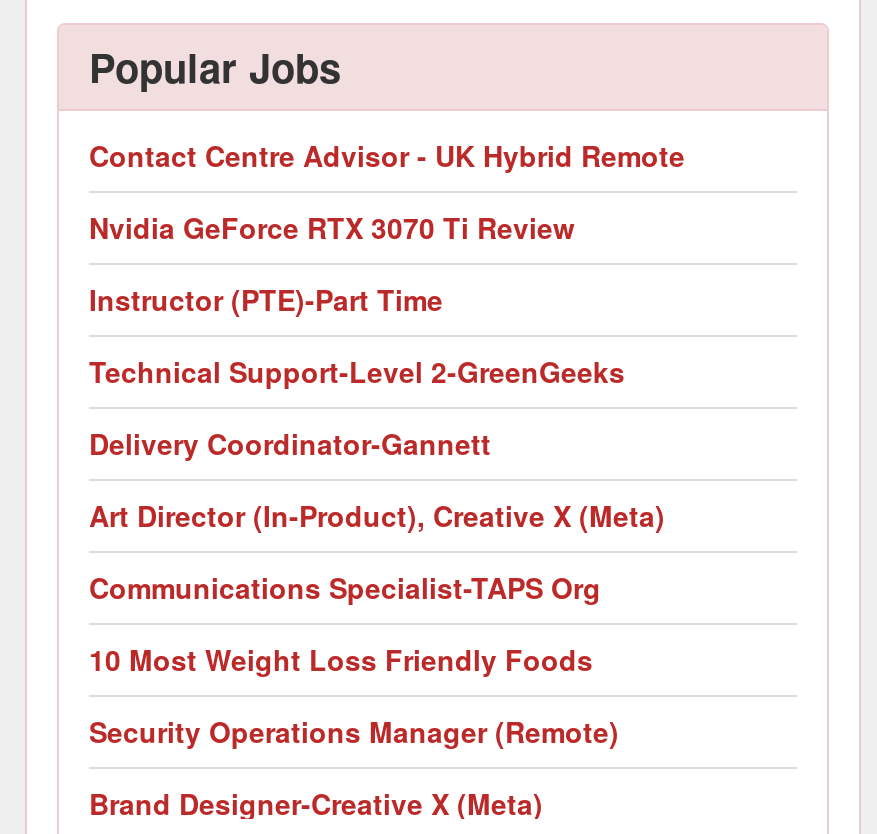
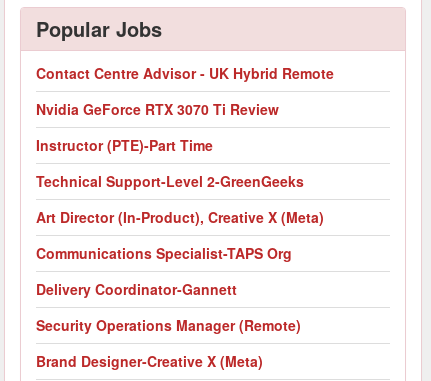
moved [89,423,491,463] -> [36,279,237,299]: Delivery Coordinator-Gannett
[89,639,593,679] 10 Most Weight Loss Friendly Foods -> none

